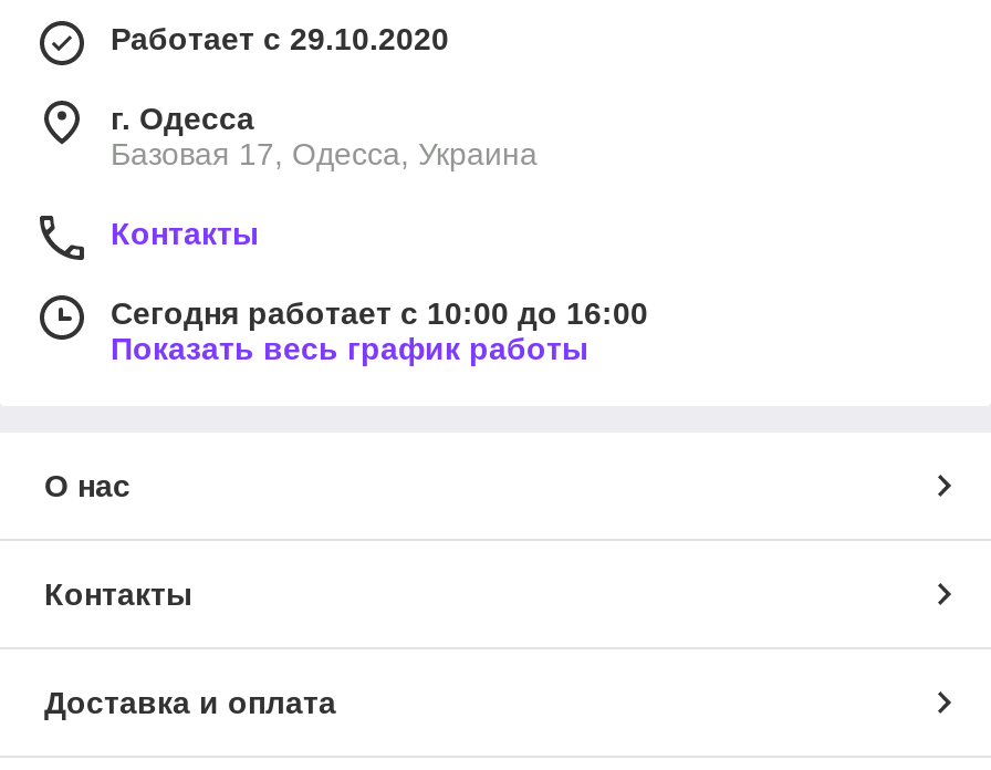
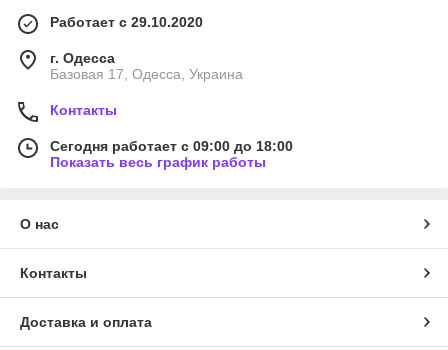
[111,295,648,330] Сегодня работает с 10:00 до 16:00 -> [50,138,293,154] Сегодня работает с 09:00 до 18:00

